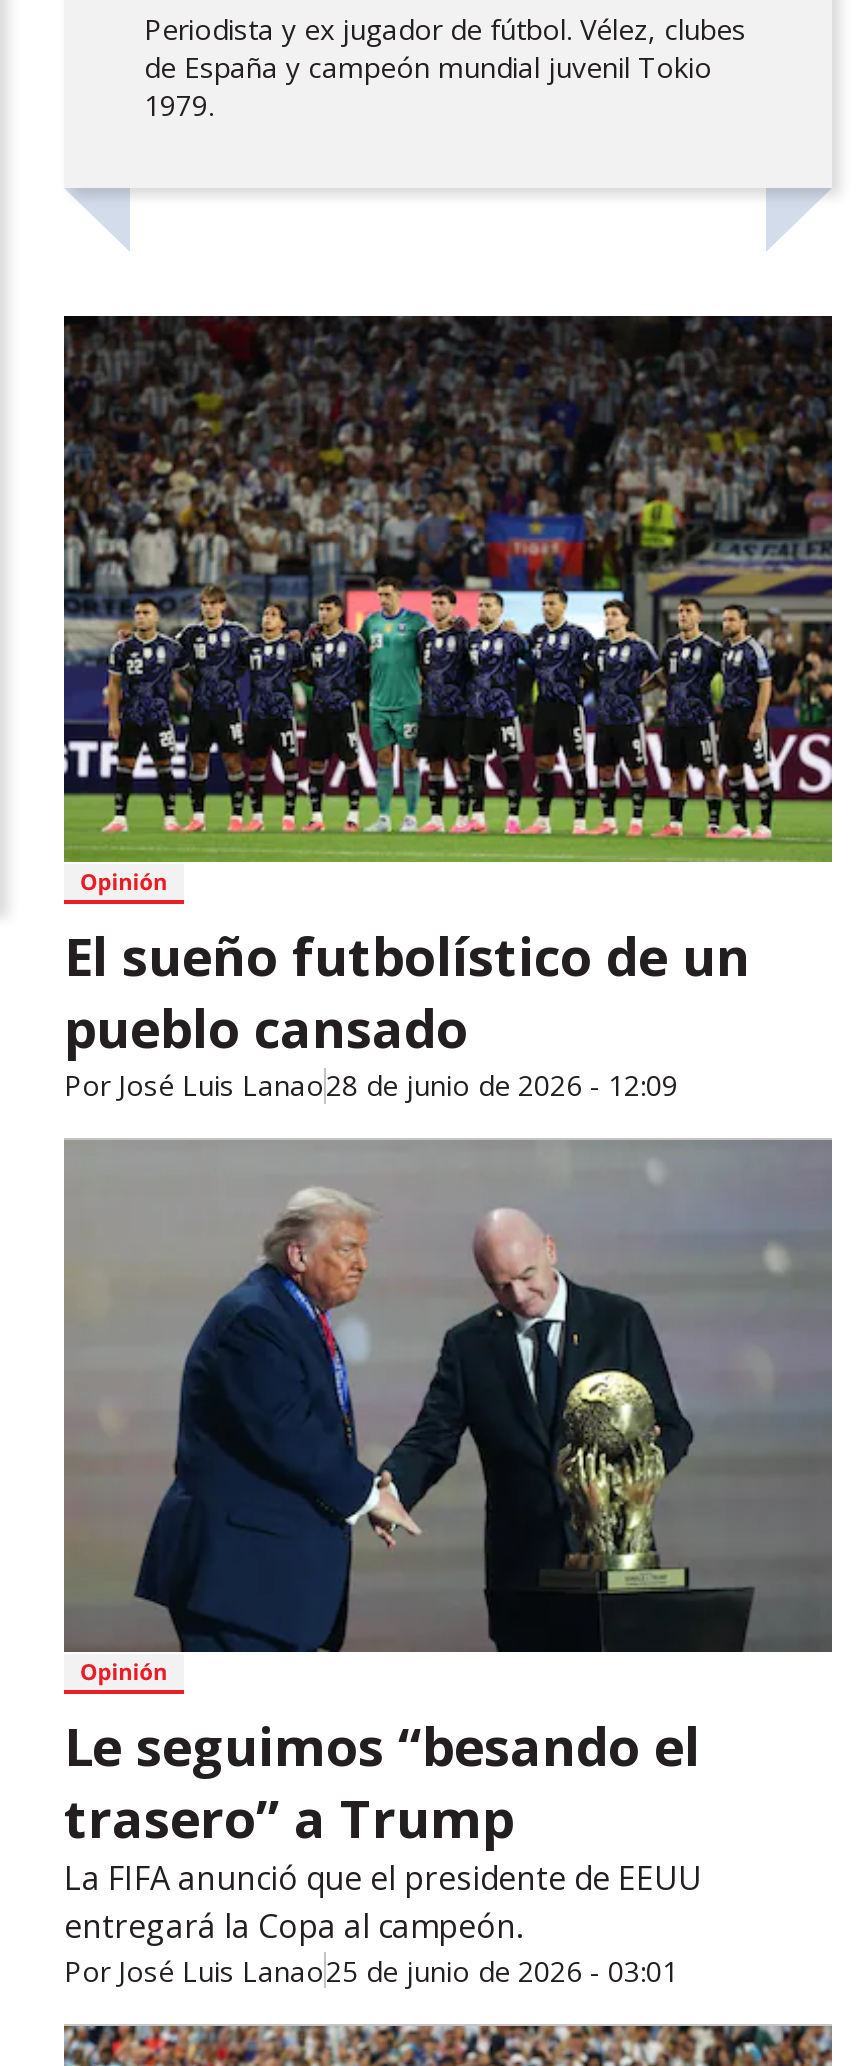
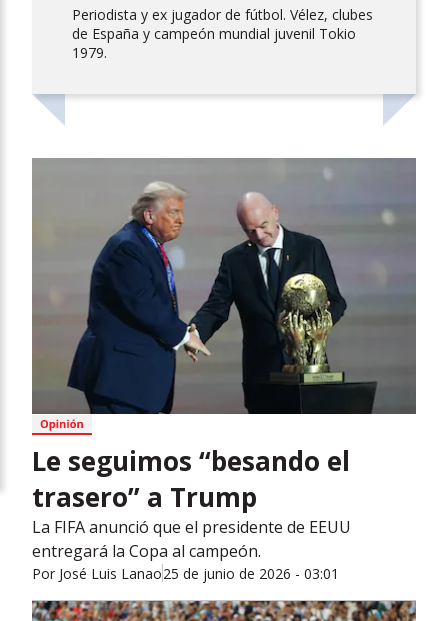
[62,316,834,1104] [image] | El sueño futbolístico de un | pueblo cansado | Por José Luis Lanao28 de junio de 2026 - 12:09 -> none

